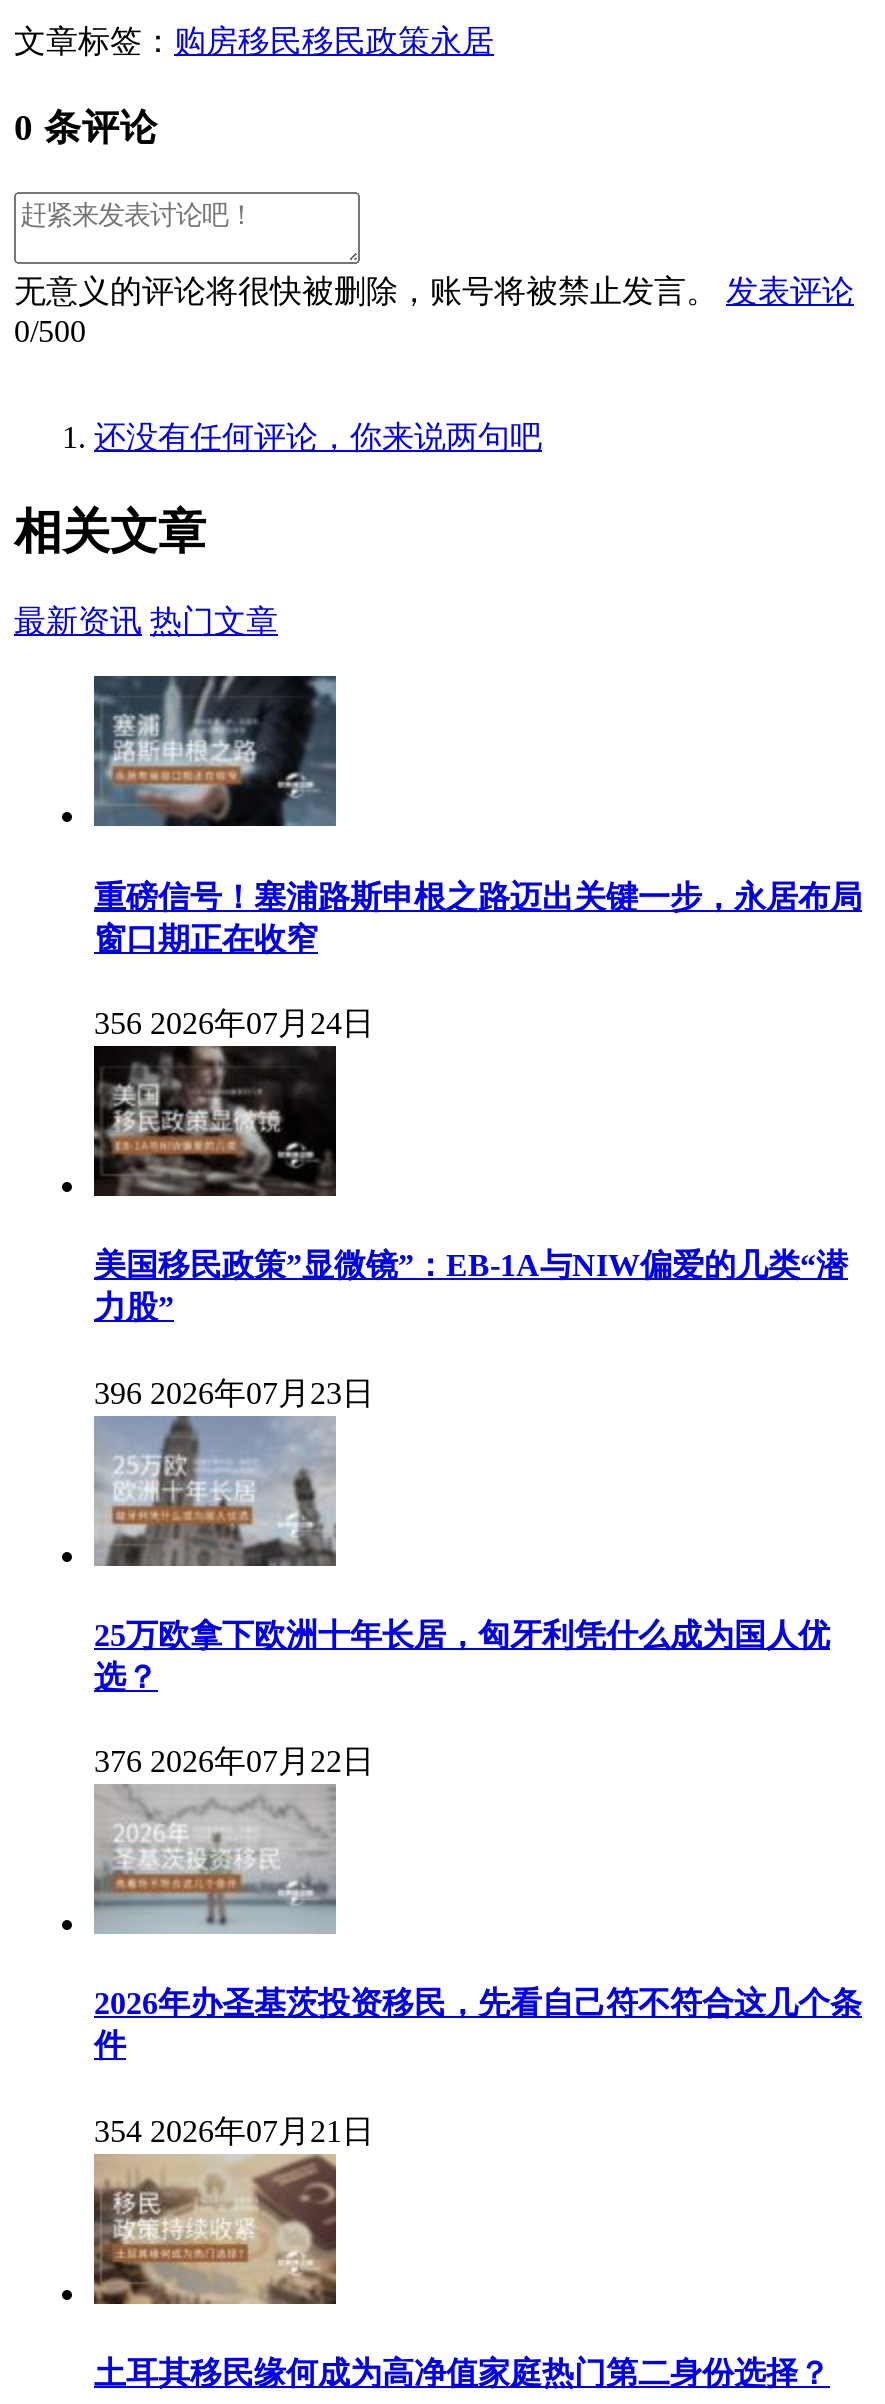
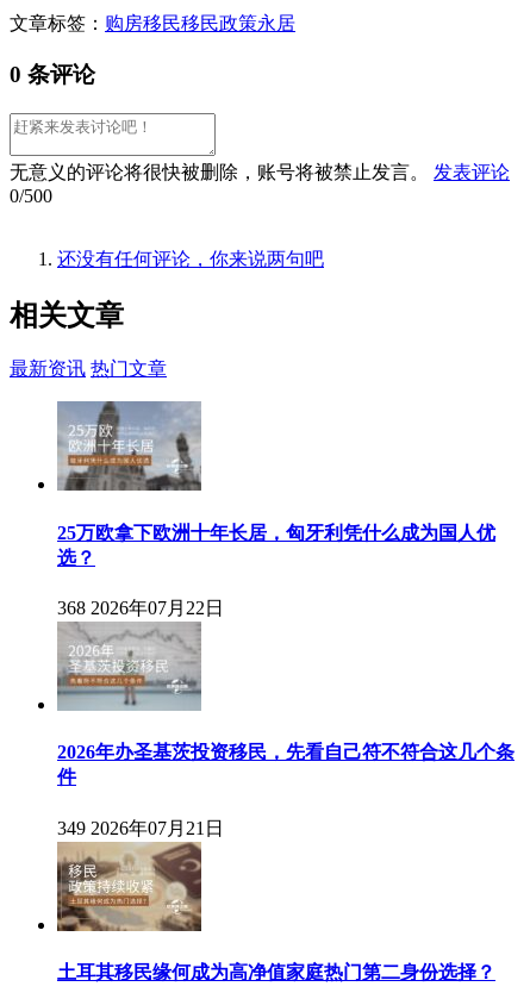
[94,674,862,1040] [image] | 重磅信号！塞浦路斯申根之路迈出关键一步，永居布局 | 窗口期正在收窄 | 356 2026年07月24日 -> none
[94,1056,848,1409] [image] | 美国移民政策”显微镜”：EB-1A与NIW偏爱的几类“潜 | 力股” | 396 2026年07月23日 -> none
[94,1744,374,1778] 376 2026年07月22日 -> [57,598,224,618] 368 2026年07月22日
[94,2113,374,2147] 354 2026年07月21日 -> [57,817,224,838] 349 2026年07月21日

